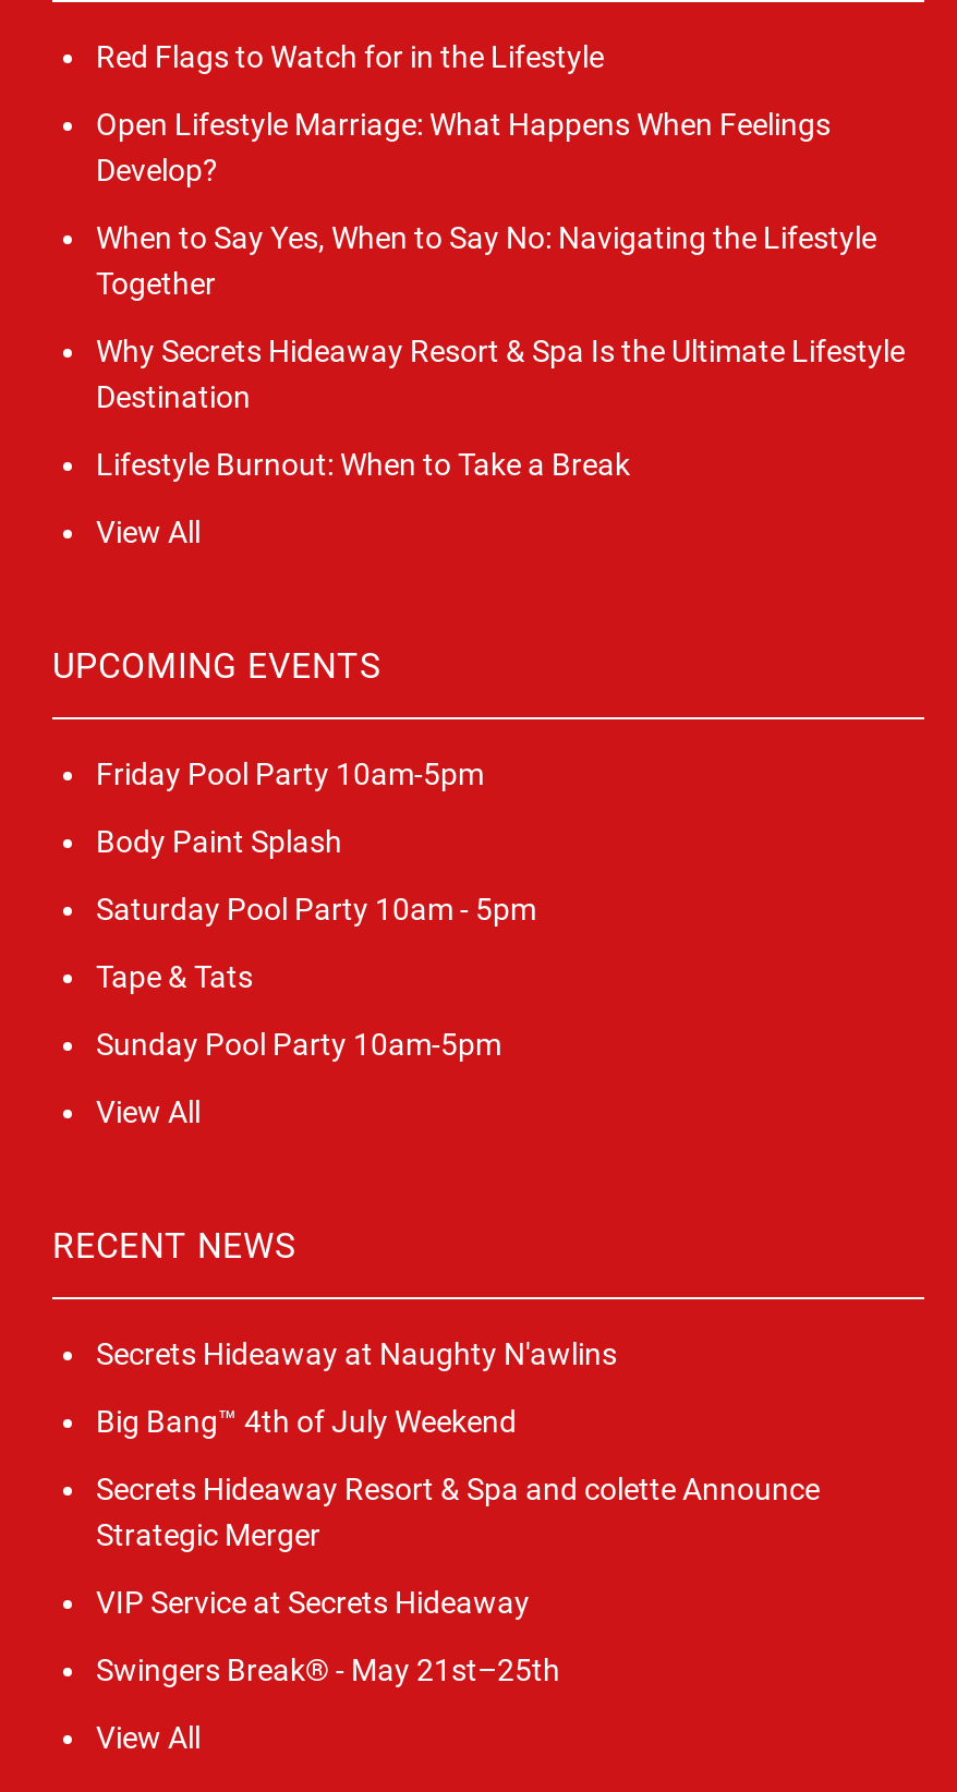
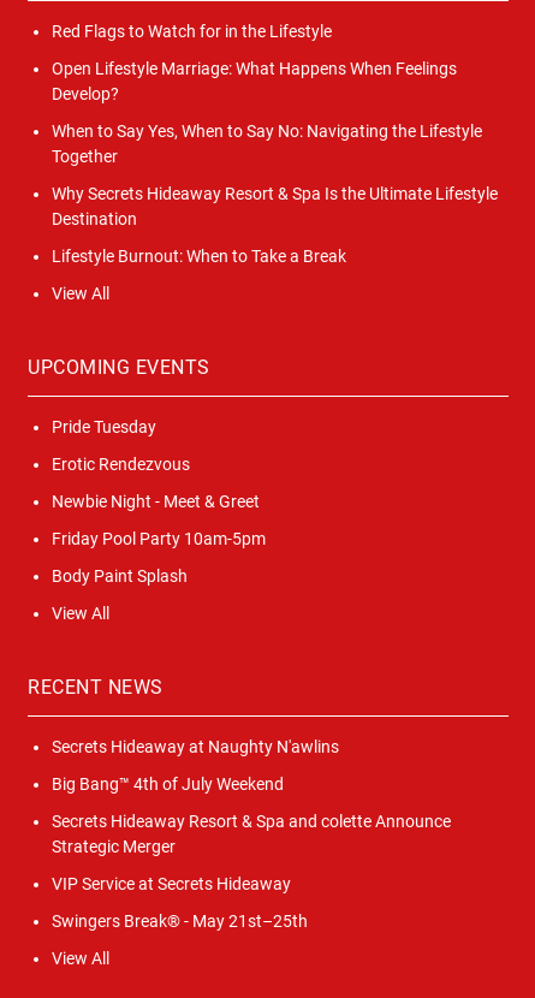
none -> [52,417,260,511] Pride Tuesday | Erotic Rendezvous | Newbie Night - Meet & Greet
moved [96,756,484,858] -> [52,529,266,585]: Friday Pool Party 10am-5pm | Body Paint Splash
[96,891,536,1061] Saturday Pool Party 10am - 5pm | Tape & Tats | Sunday Pool Party 10am-5pm -> none

